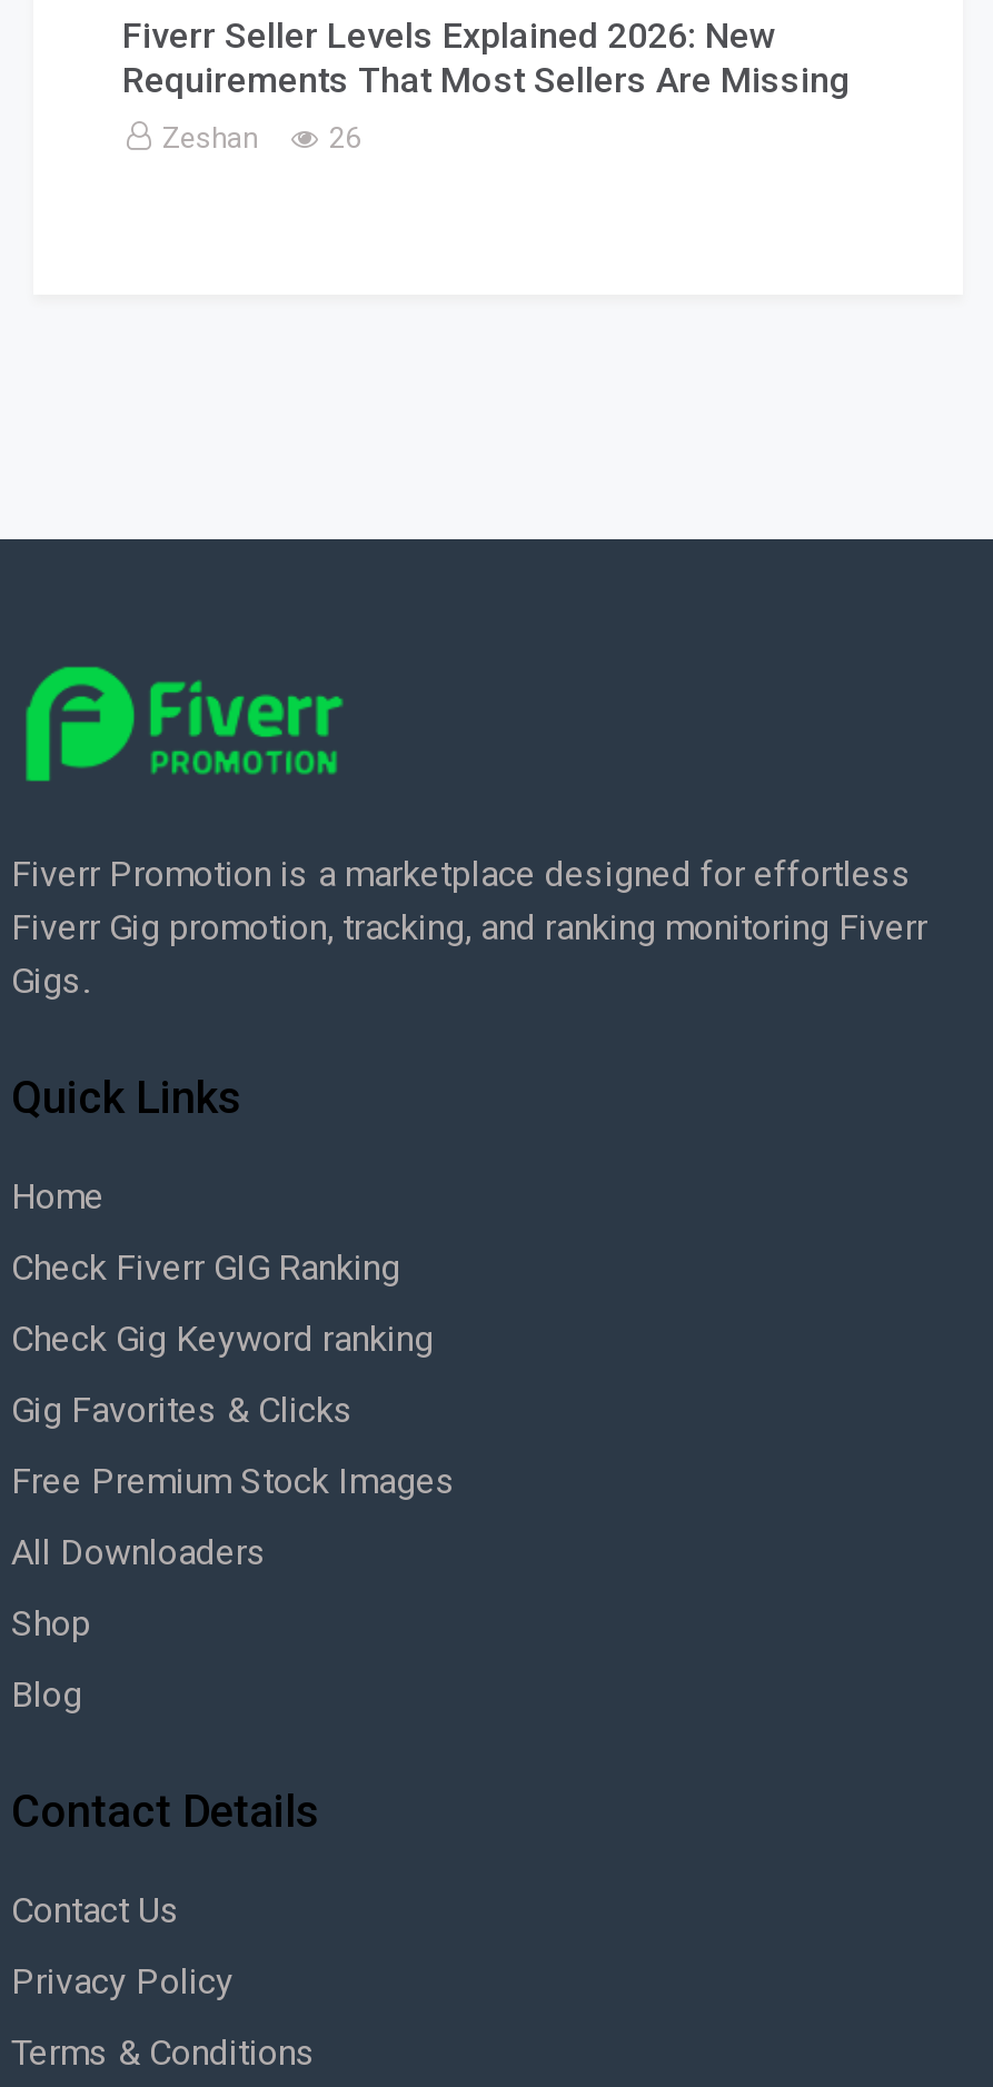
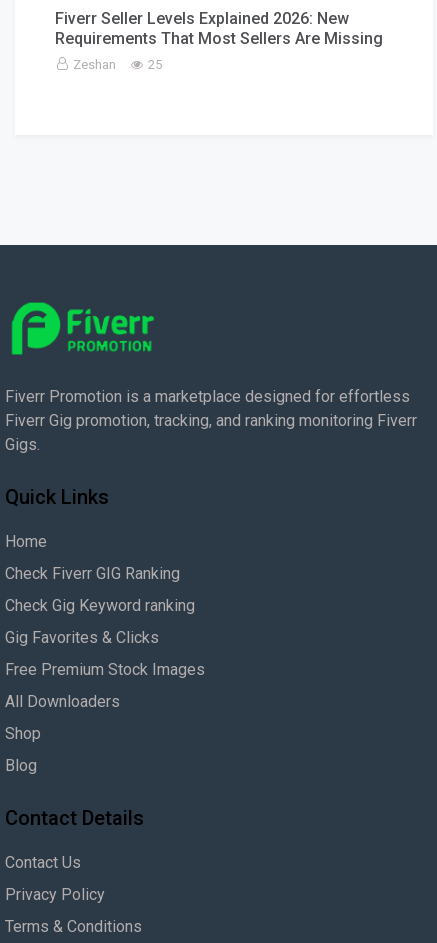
[329,121,360,154] 26 -> [148,57,162,72] 25

